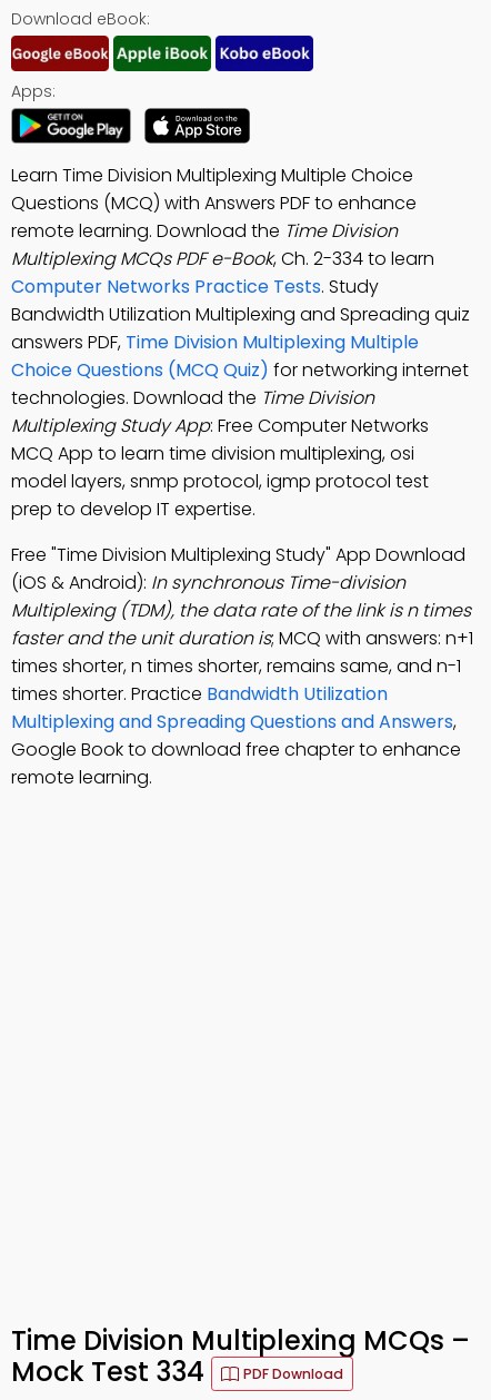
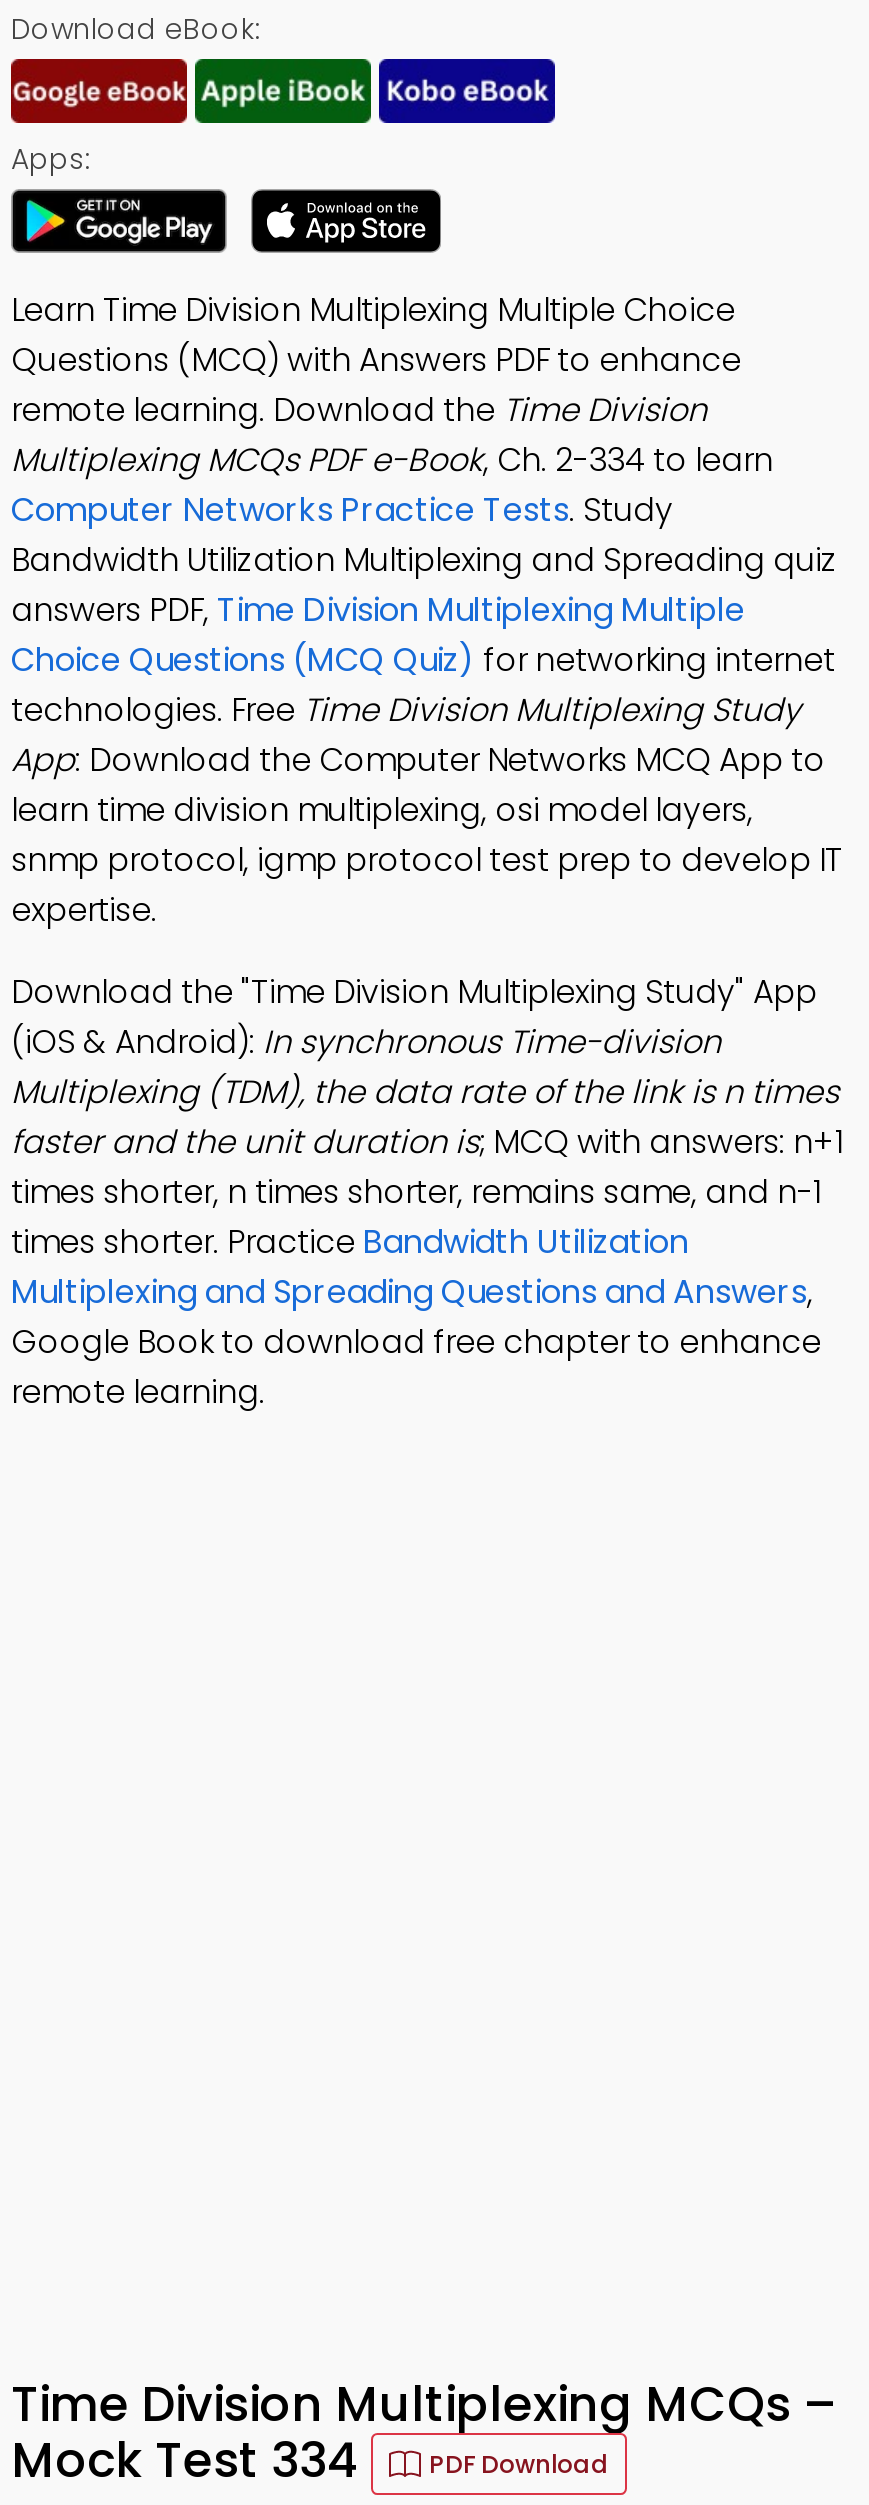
[11,385,429,522] technologies. Download the Time Division | Multiplexing Study App: Free Computer Networks | MCQ App to learn time division multiplexing, osi | model layers, snmp protocol, igmp protocol test | prep to develop IT expertise. -> [11,687,843,933] technologies. Free Time Division Multiplexing Study | App: Download the Computer Networks MCQ App to | learn time division multiplexing, osi model layers, | snmp protocol, igmp protocol test prep to develop IT | expertise.
[11,542,465,568] Free "Time Division Multiplexing Study" App Download -> [11,969,817,1015] Download the "Time Division Multiplexing Study" App

